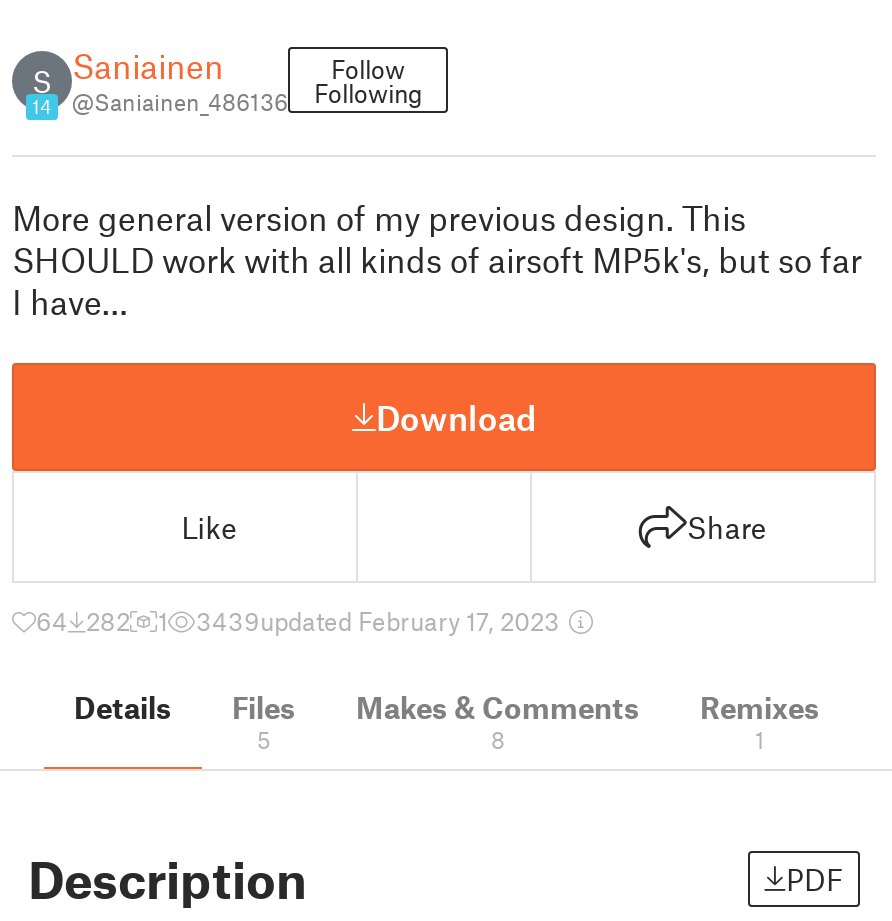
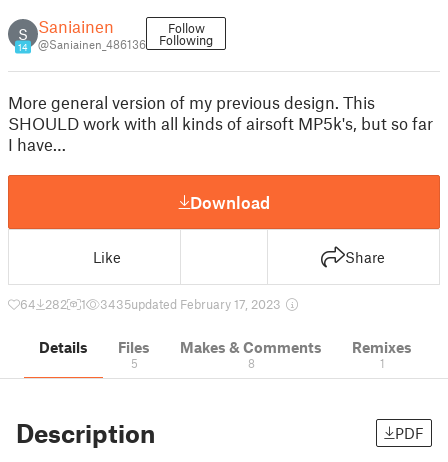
[196,605,566,637] 3439updated February 17, 2023 -> [100,296,284,312] 3435updated February 17, 2023

